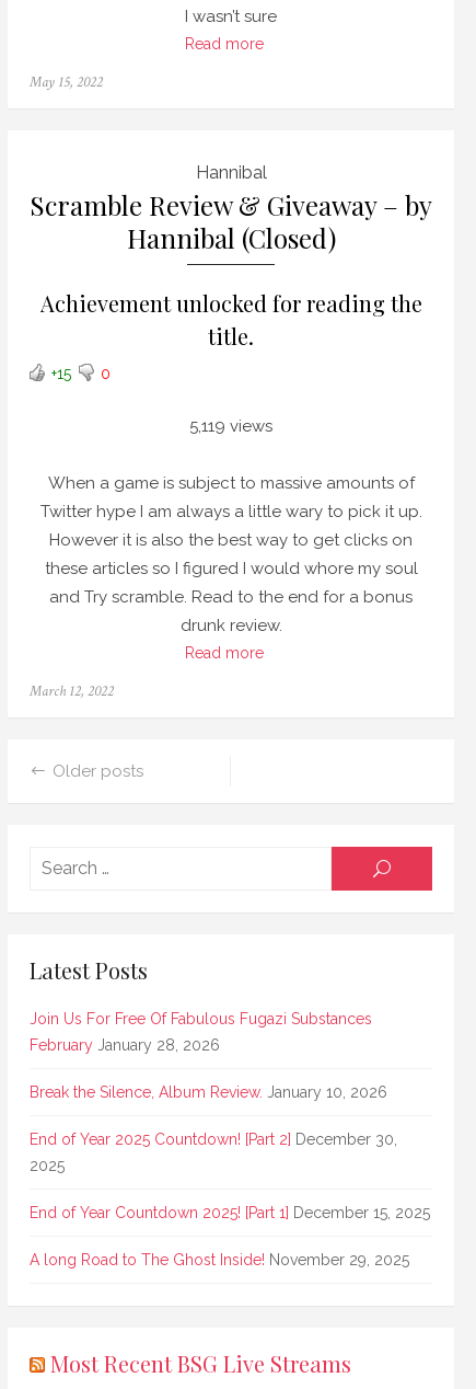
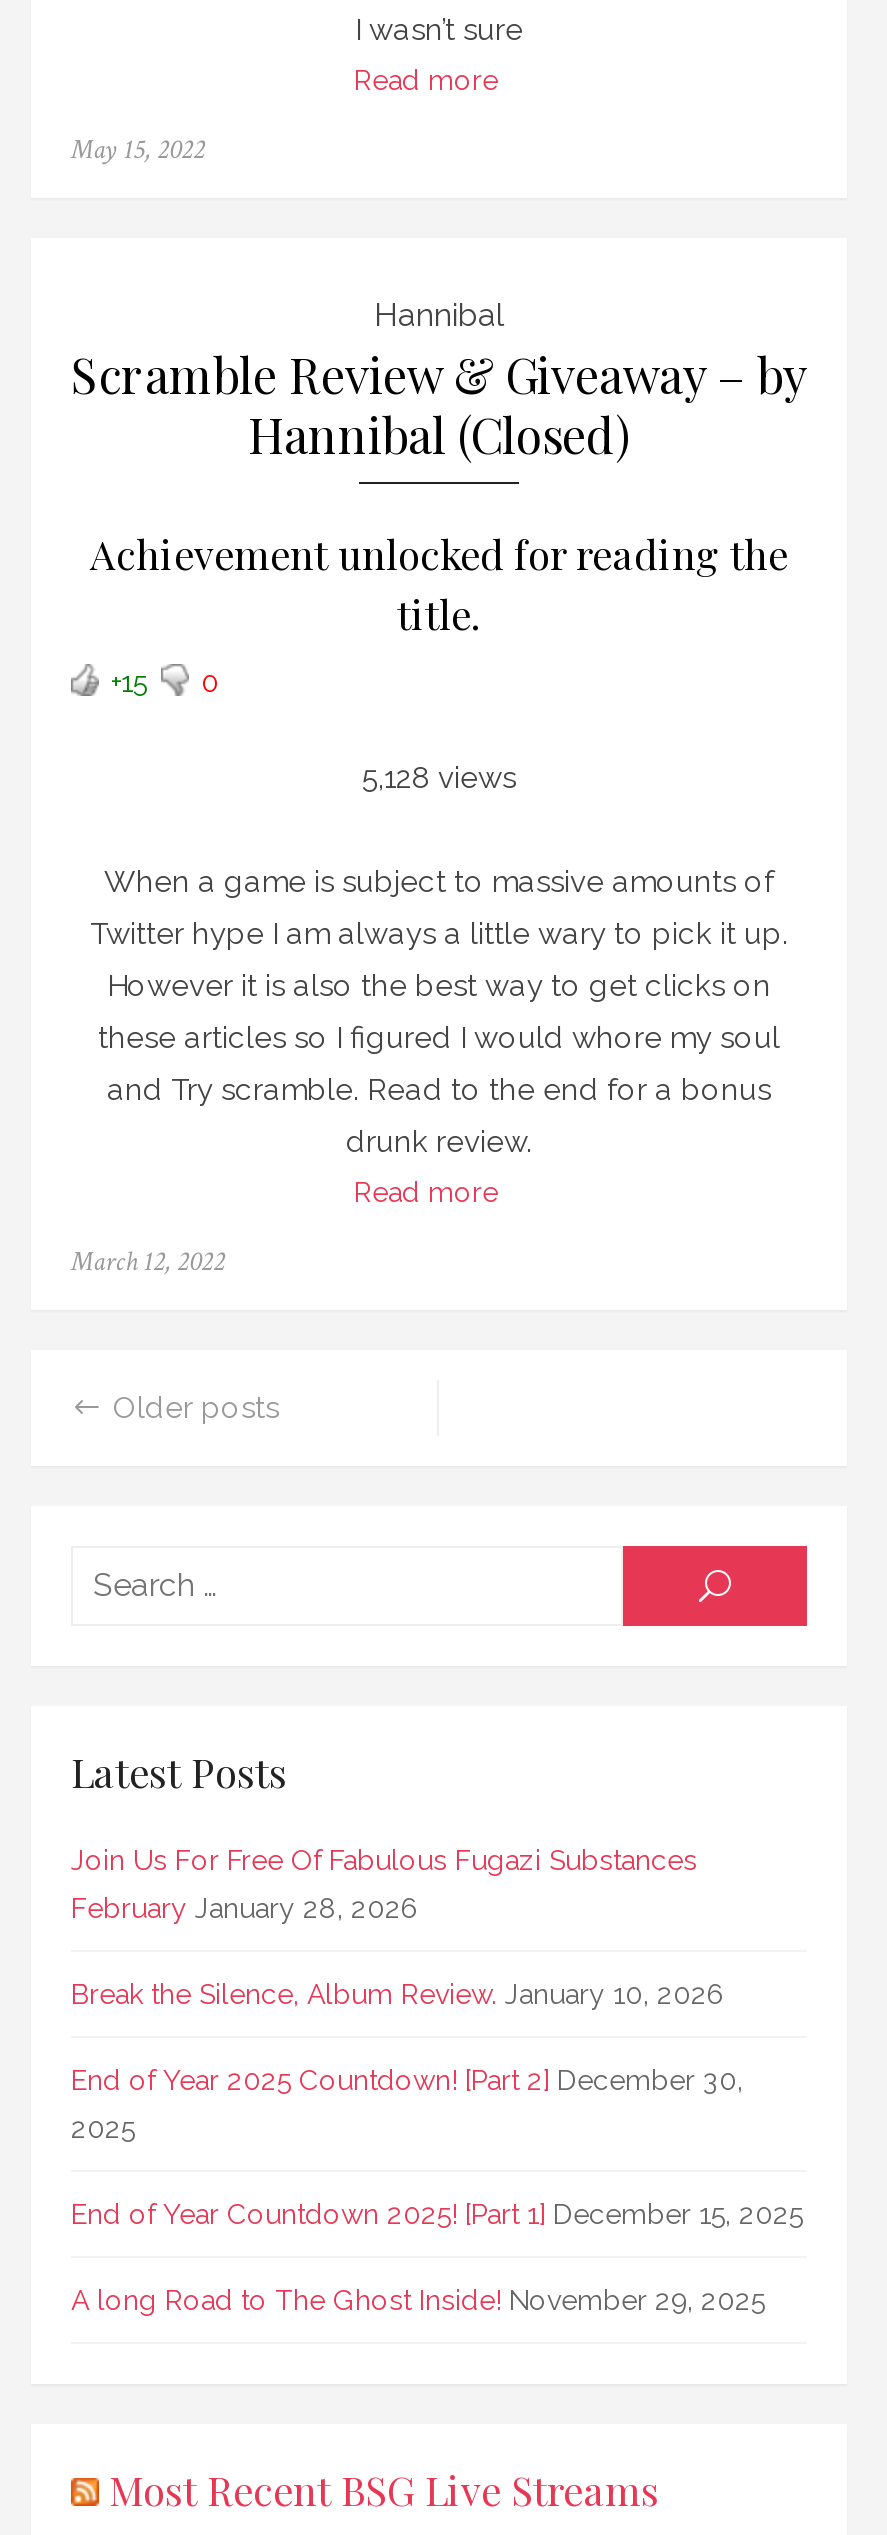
[189,416,272,436] 5,119 views -> [362,760,516,796] 5,128 views

